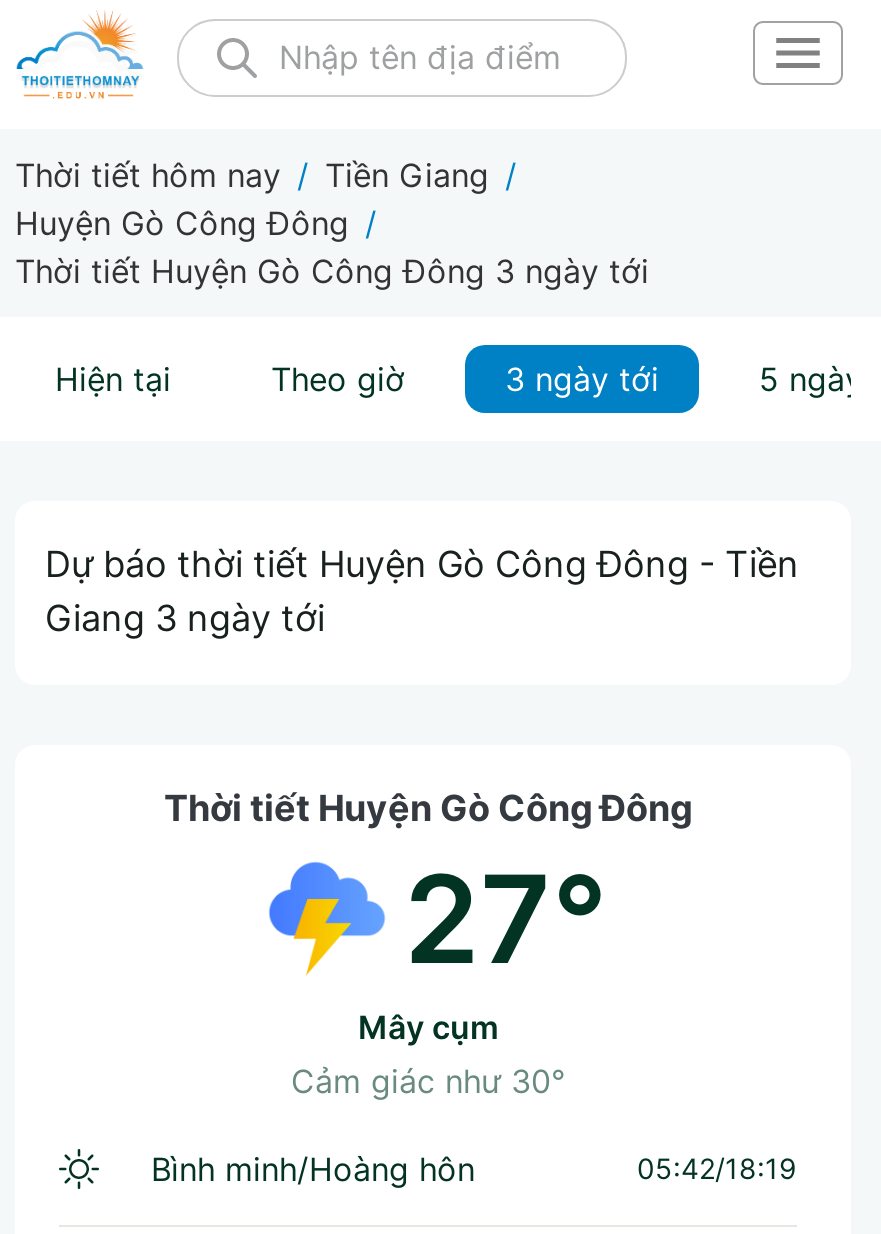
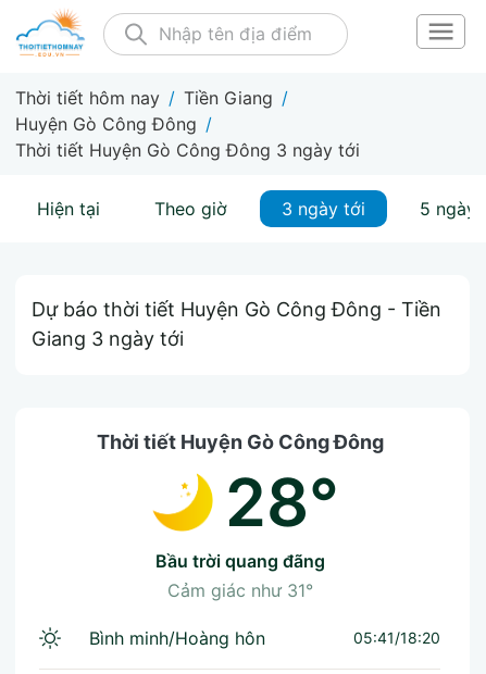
[267,844,608,1100] [image] | 27° | mây cụm | Cảm giác như 30° -> [152,462,339,601] [image] | 28° | bầu trời quang đãng | Cảm giác như 31°
[637,1150,797,1184] 05:42/18:19 -> [353,628,440,646] 05:41/18:20

